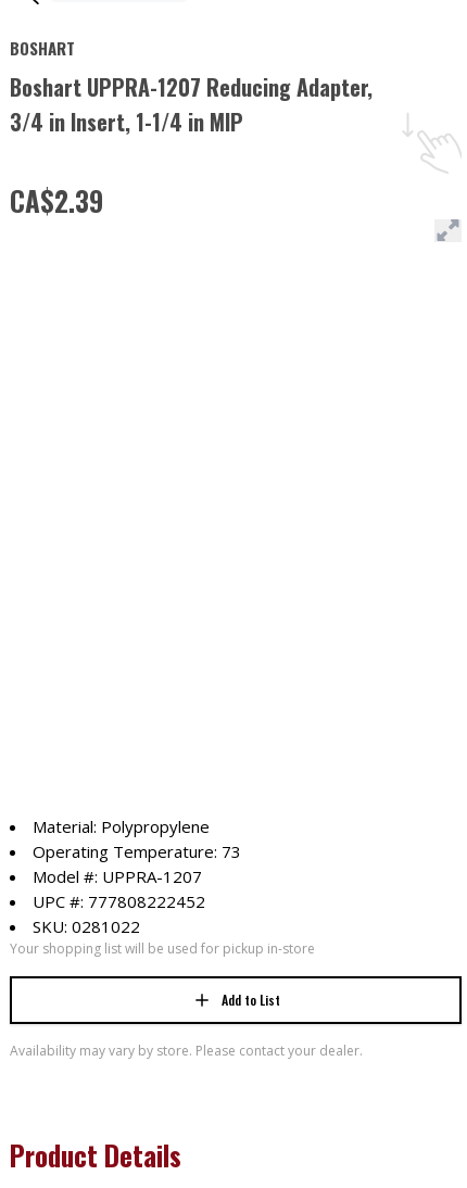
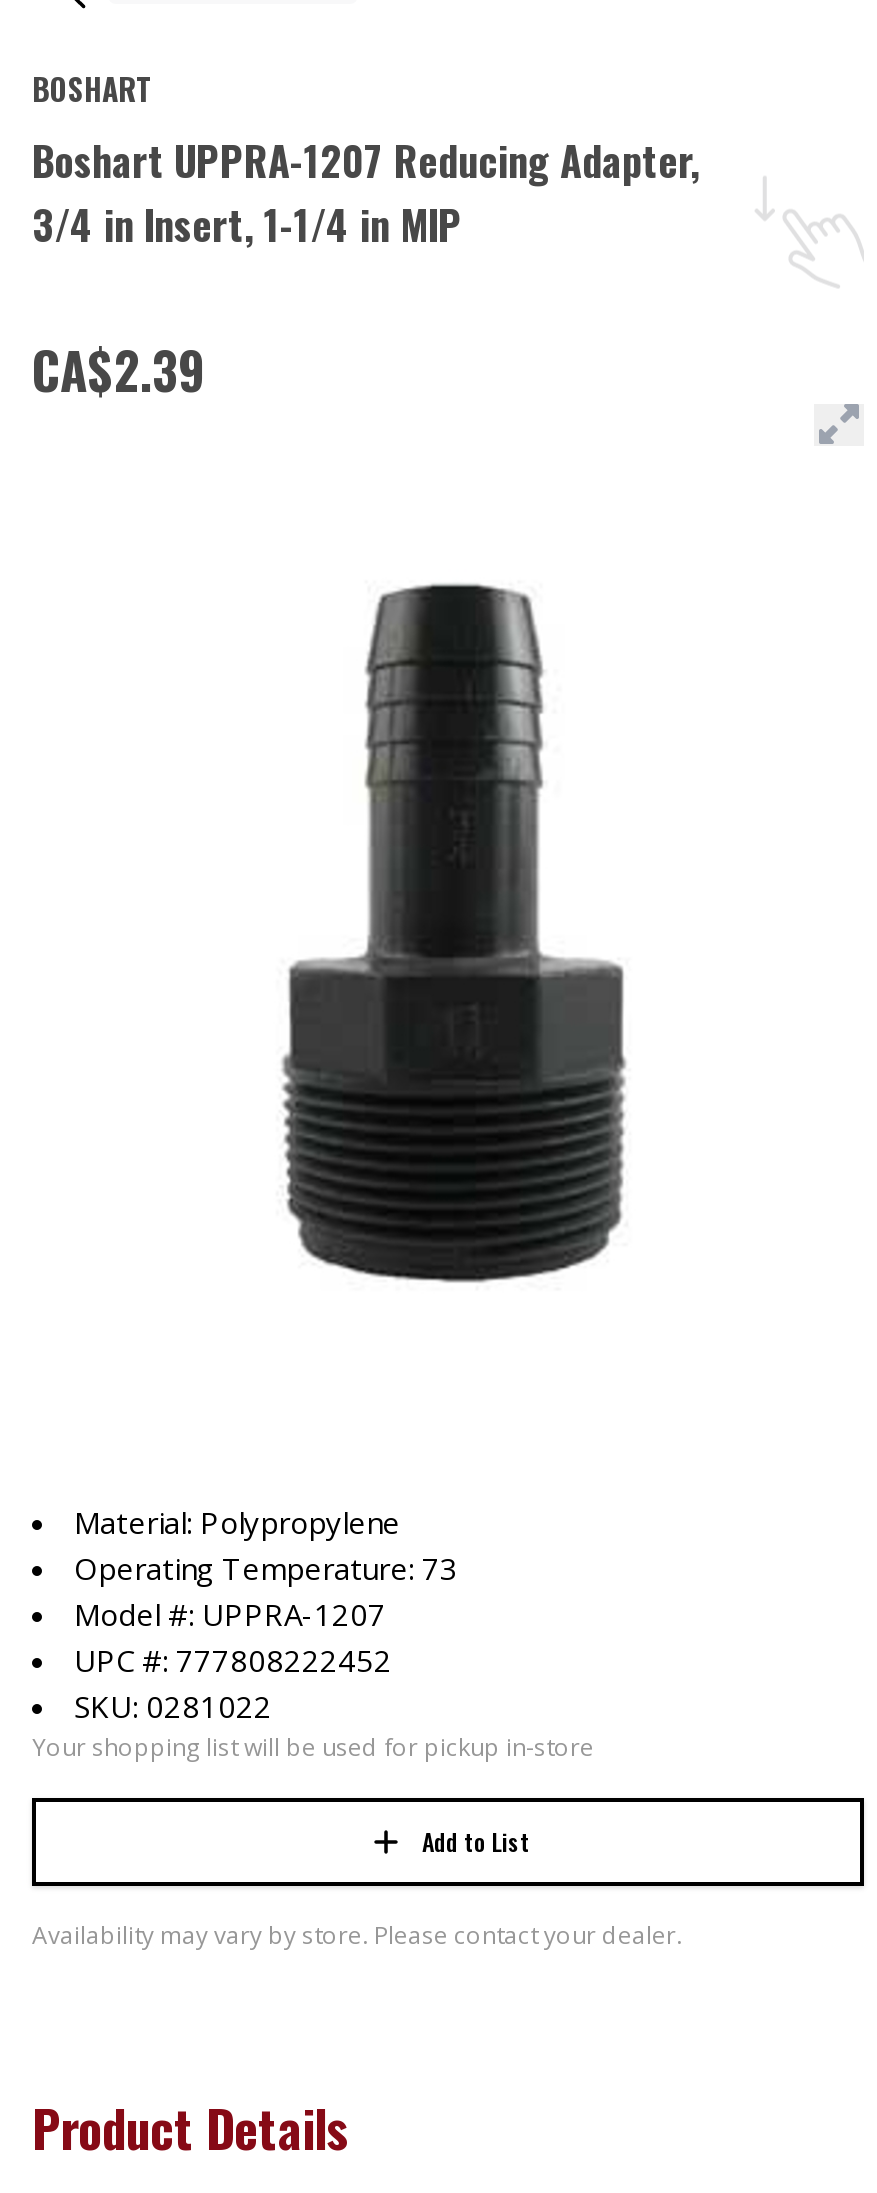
none -> [280,582,628,1284] [image]

